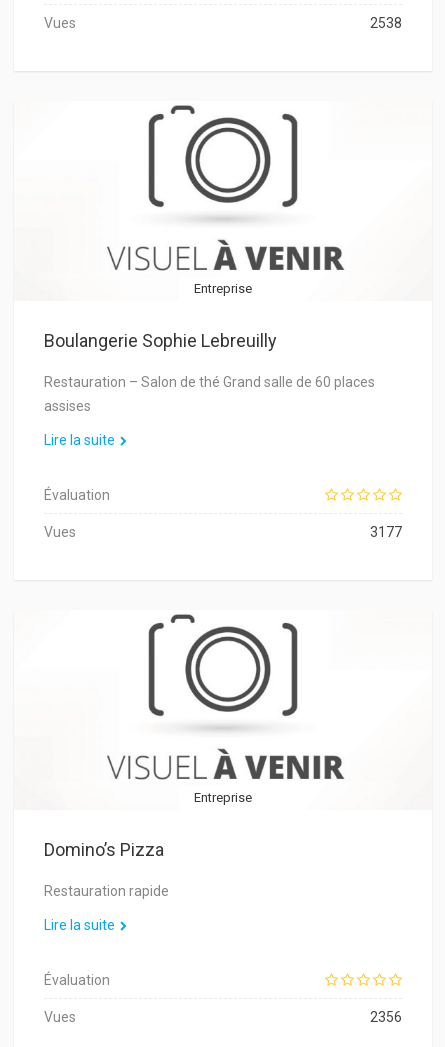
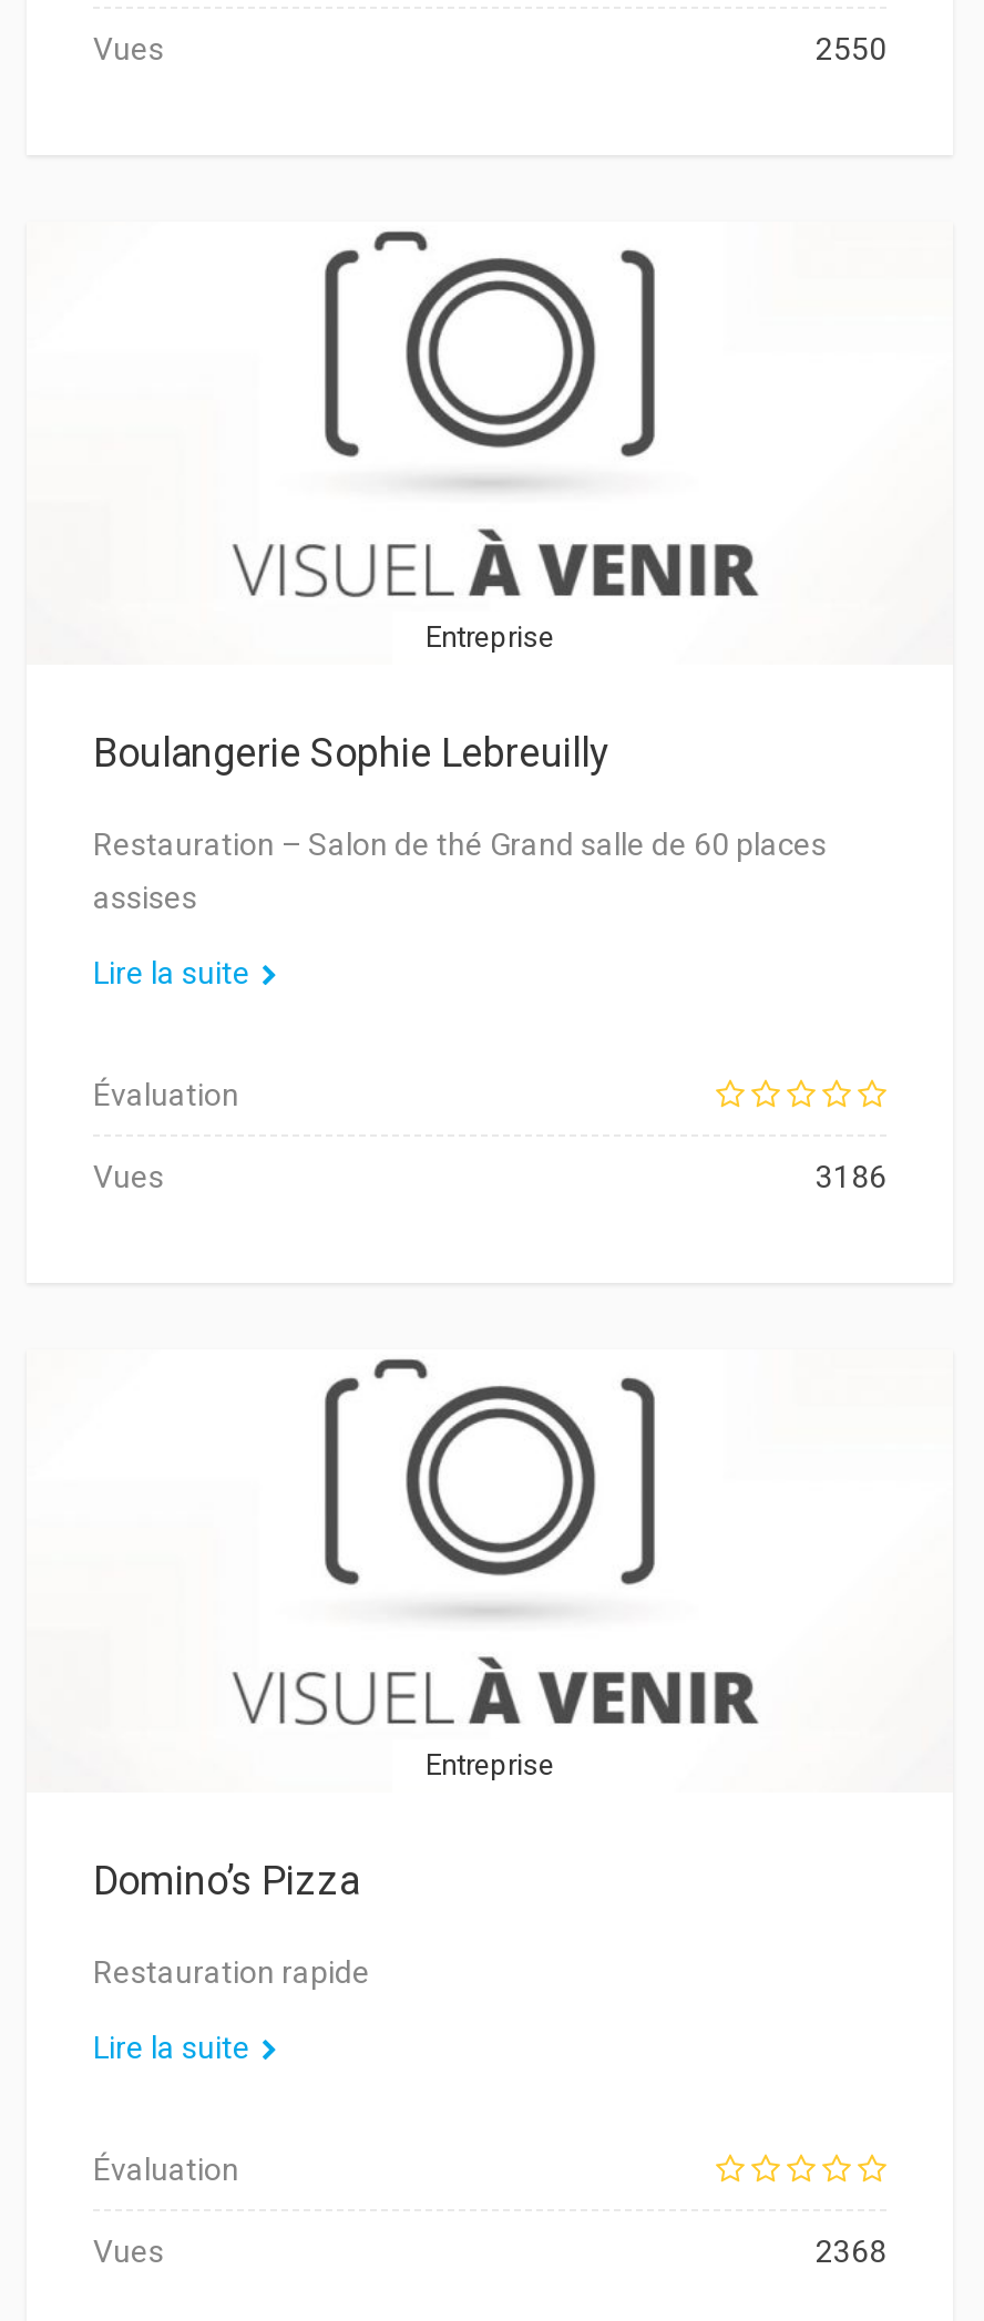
[370,15,402,31] 2538 -> [816,30,886,66] 2550
[370,524,402,540] 3177 -> [816,1158,886,1193] 3186
[370,1009,402,1025] 2356 -> [816,2233,886,2268] 2368

